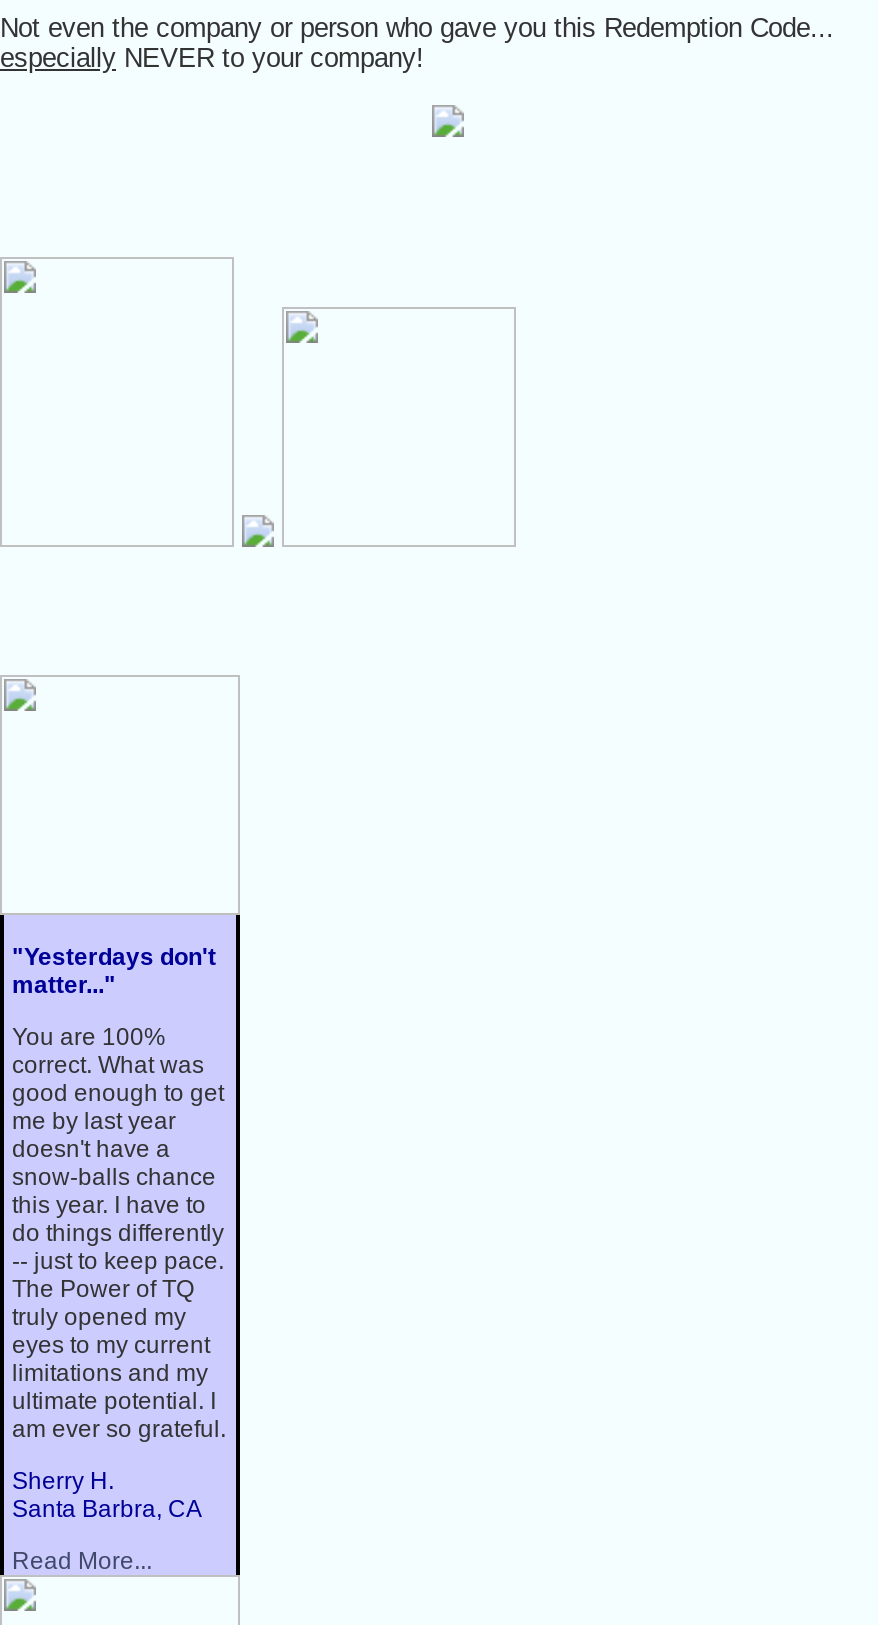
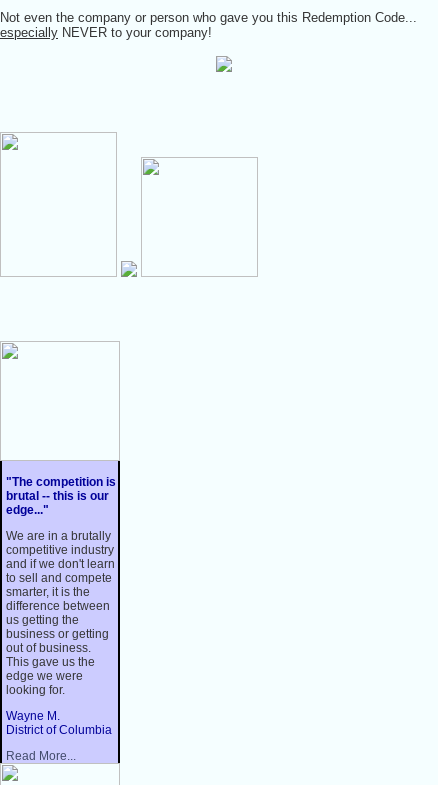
[12,943,216,999] "Yesterdays don't | matter..." -> [6,475,116,517] "The competition is | brutal -- this is our | edge..."
[12,1023,226,1443] You are 100% | correct. What was | good enough to get | me by last year | doesn't have a | snow-balls chance | this year. I have to | do things differently | -- just to keep pace. | The Power of TQ | truly opened my | eyes to my current | limitations and my | ultimate potential. I | am ever so grateful. -> [6,529,115,697] We are in a brutally | competitive industry | and if we don't learn | to sell and compete | smarter, it is the | difference between | us getting the | business or getting | out of business. | This gave us the | edge we were | looking for.
[12,1467,202,1523] Sherry H. | Santa Barbra, CA -> [6,709,112,737] Wayne M. | District of Columbia

